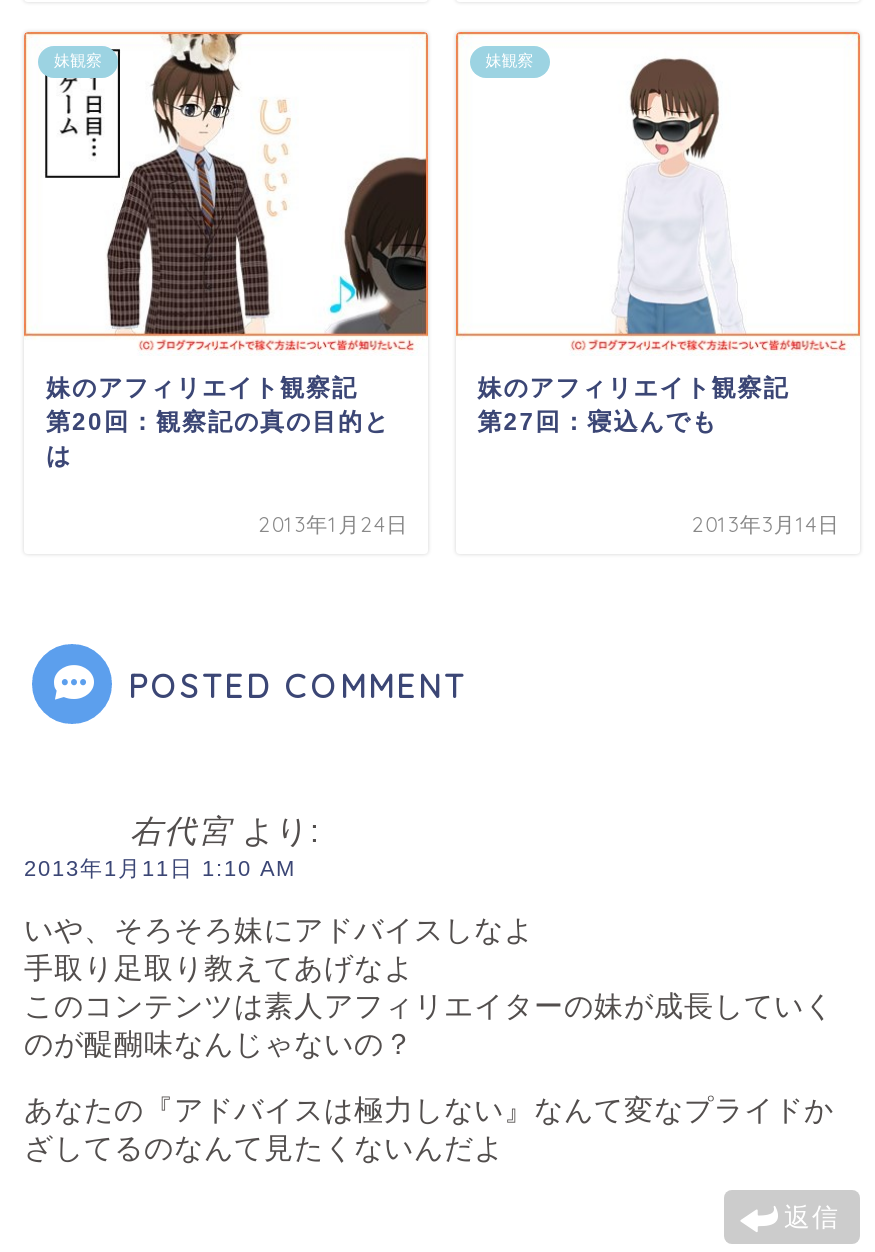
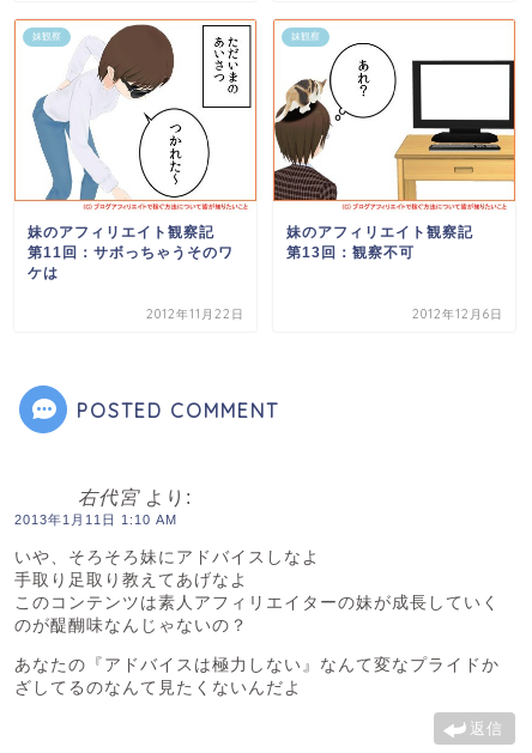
[42,32,428,469] [image] | 第20回：観察記の真の目的と | は -> [26,20,255,281] [image] | 第11回：サボっちゃうそのワ | ケは
[458,56,858,435] [image] | 第27回：寝込んでも -> [273,35,515,260] [image] | 第13回：観察不可
[258,511,408,537] 2013年1月24日 -> [146,306,245,322] 2012年11月22日
[692,511,840,537] 2013年3月14日 -> [412,306,503,322] 2012年12月6日

